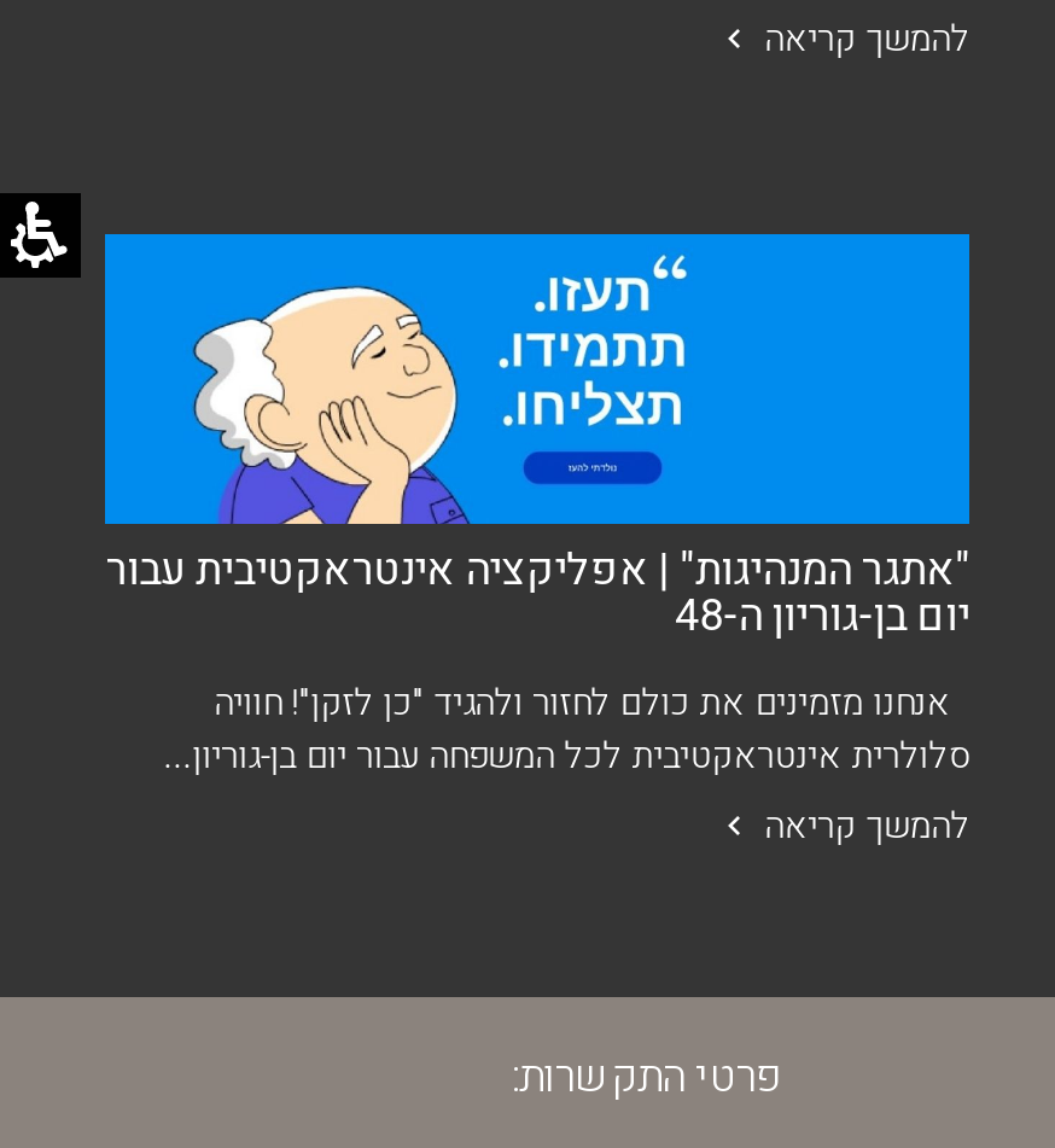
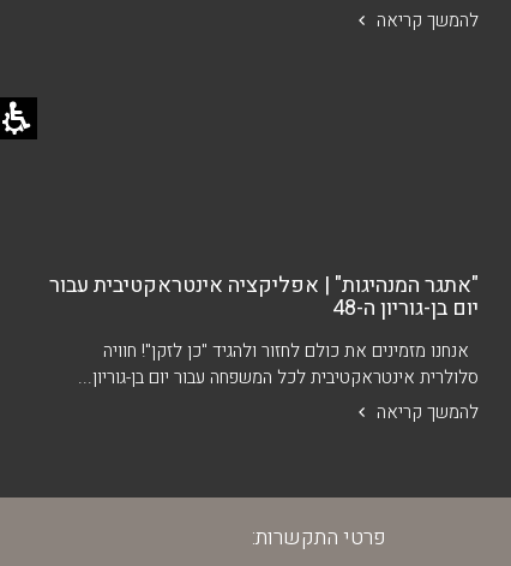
[103,232,972,526] [image] -> none

